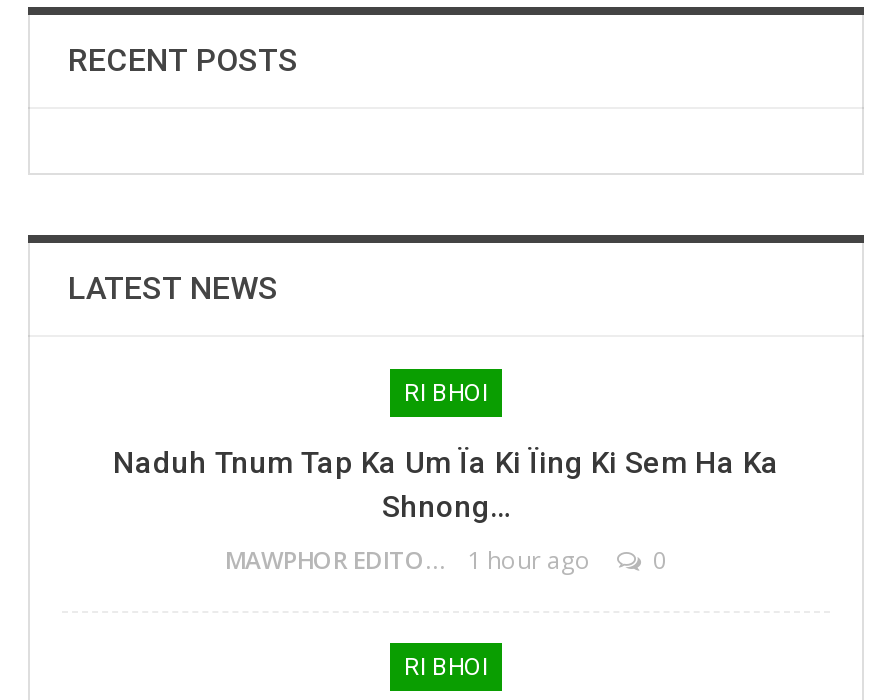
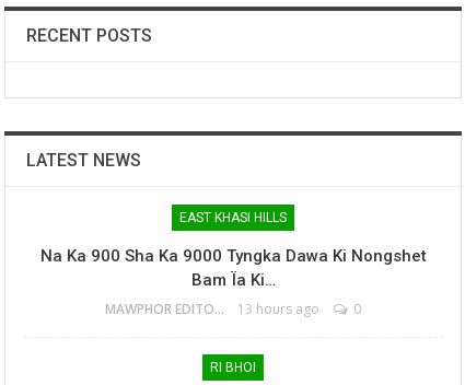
[404,378,488,406] RI BHOI -> [179,210,287,225] EAST KHASI HILLS
[113,444,779,524] Naduh Tnum Tap Ka Um Ïa Ki Ïing Ki Sem Ha Ka | Shnong… -> [40,246,426,289] Na Ka 900 Sha Ka 9000 Tyngka Dawa Ki Nongshet | Bam Ïa Ki…
[467,542,591,576] 1 hour ago -> [237,299,319,318] 13 hours ago

